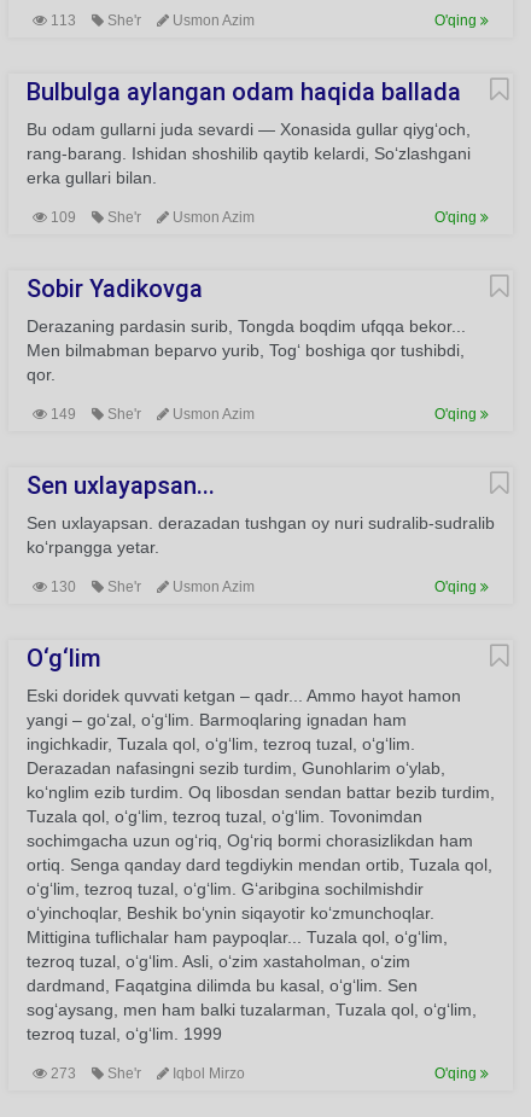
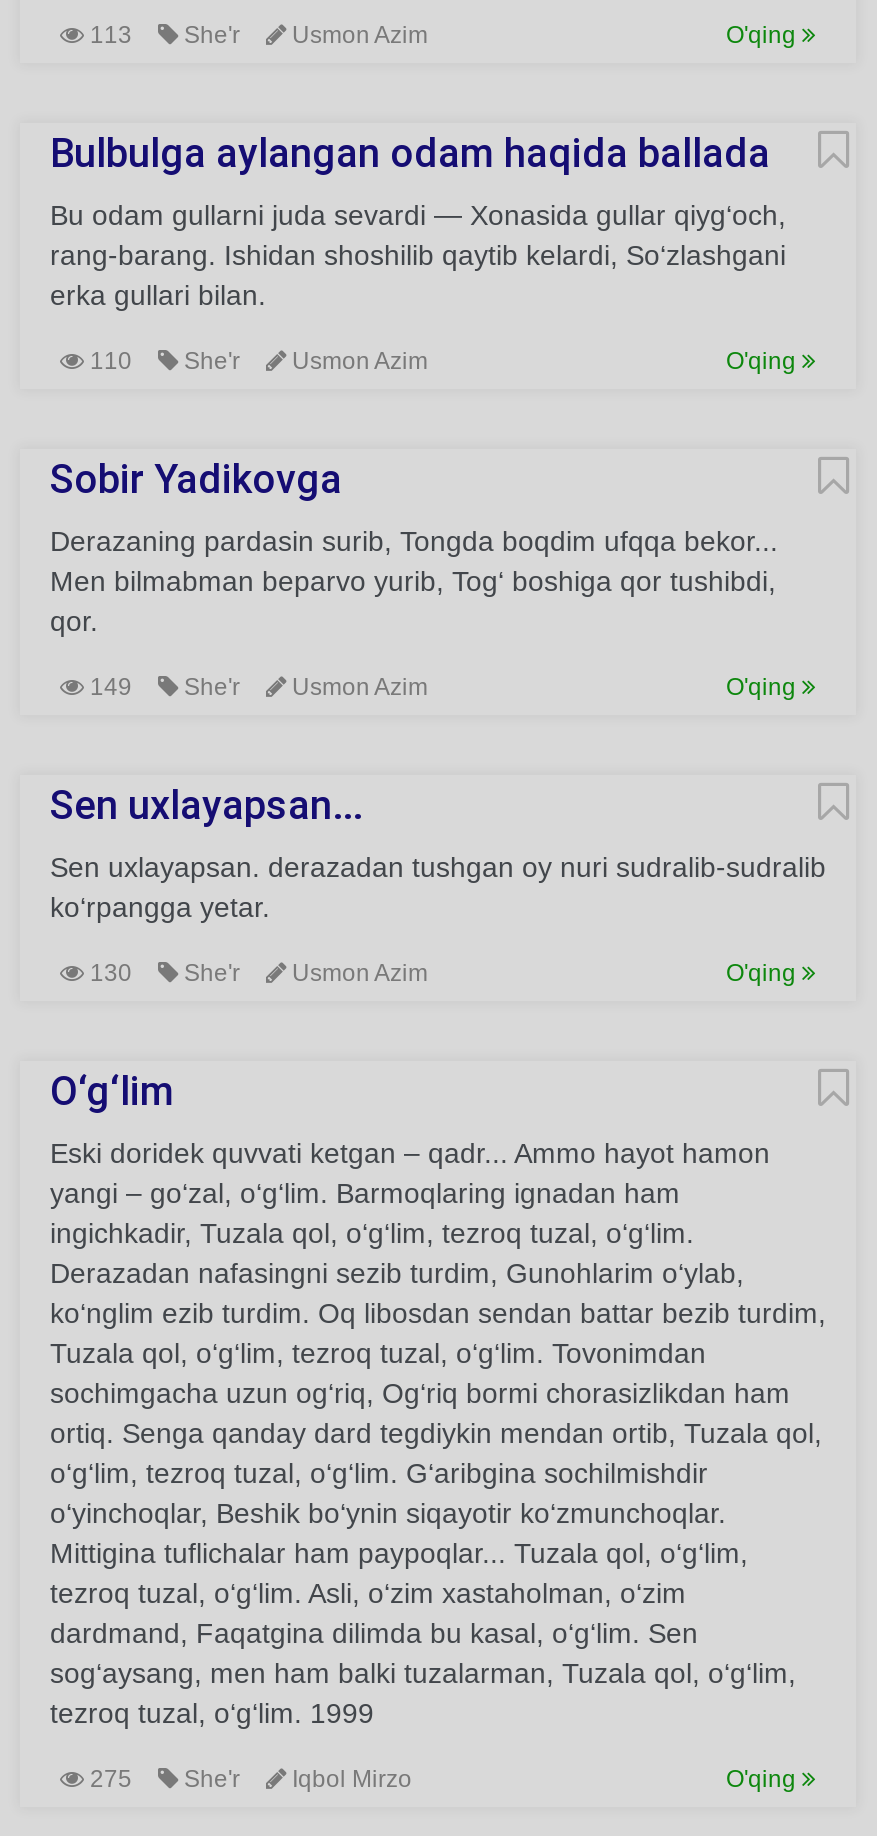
[47,209,255,226] 109 She'r Usmon Azim -> [84,347,428,375] 110 She'r Usmon Azim
[47,1065,245,1082] 273 She'r Iqbol Mirzo -> [84,1765,412,1793] 275 She'r Iqbol Mirzo

